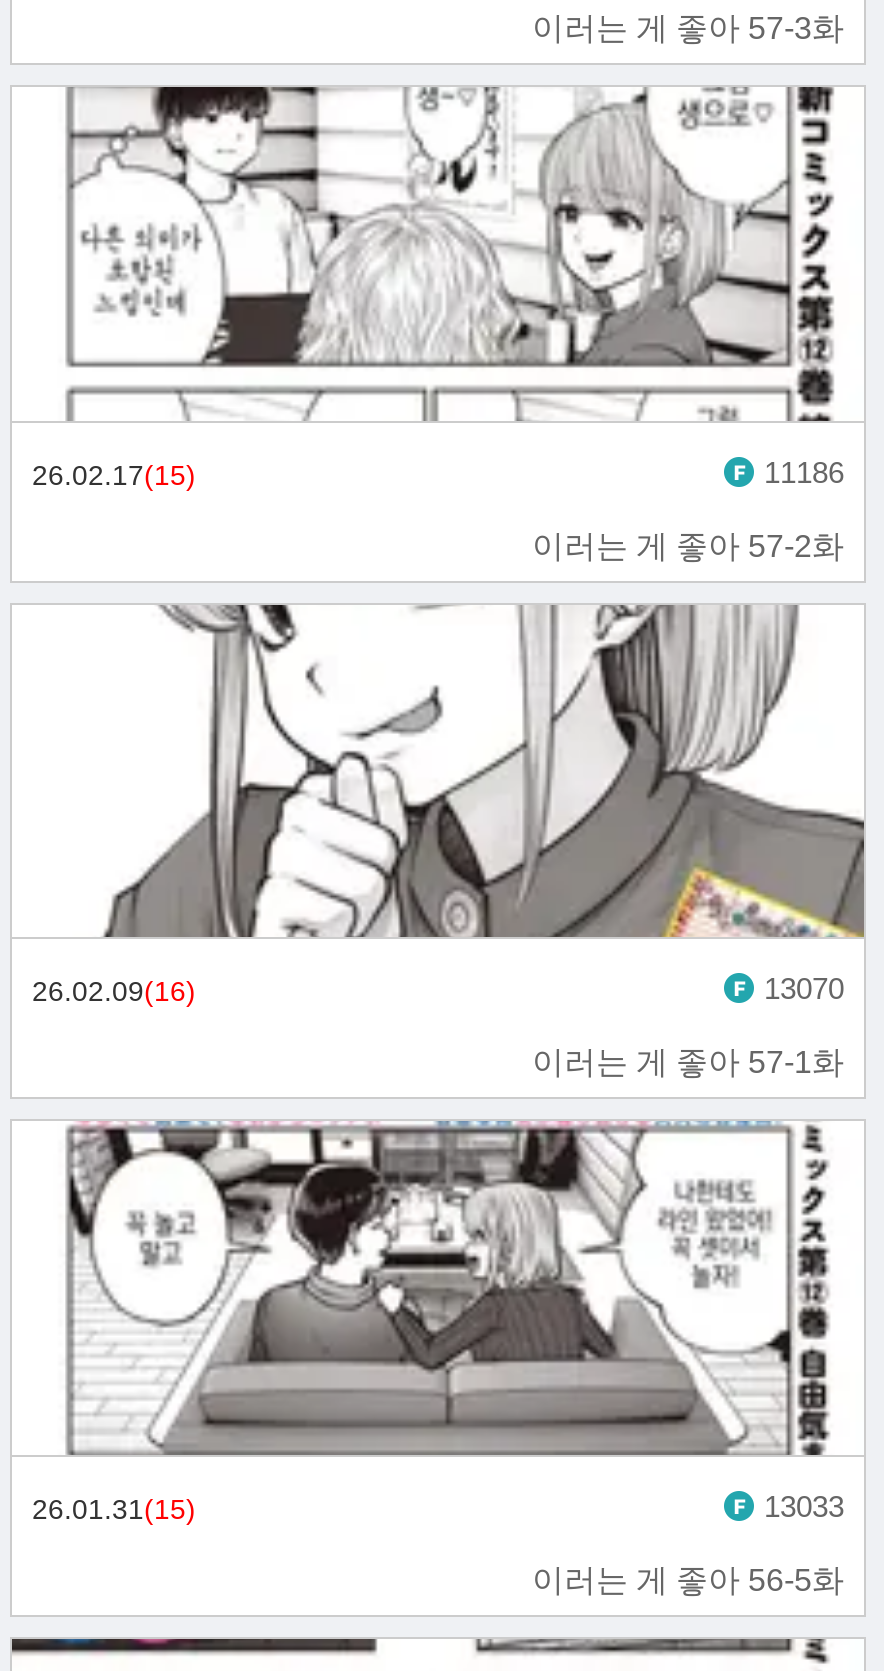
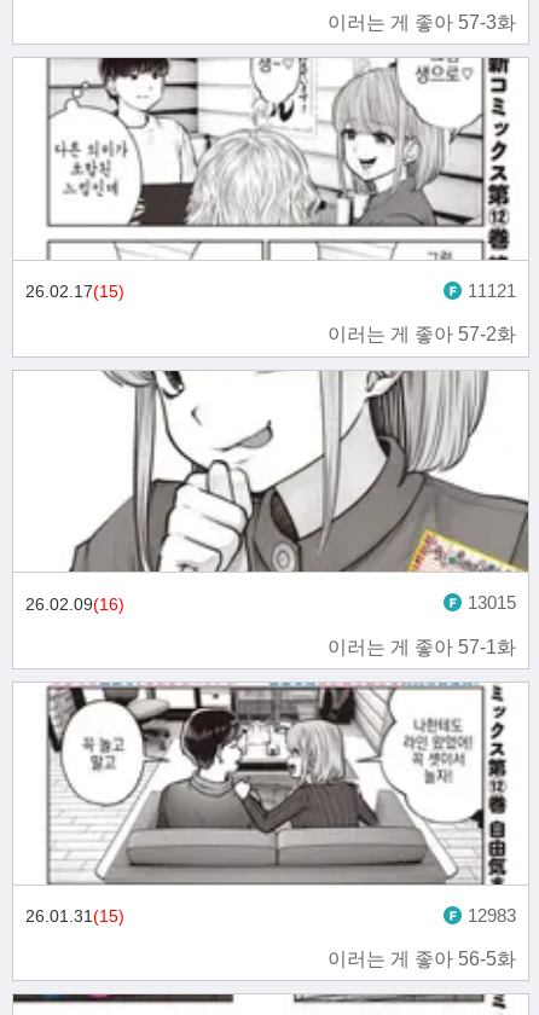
[764,454,844,488] 11186 -> [468,280,516,301] 11121
[764,971,844,1005] 13070 -> [468,592,516,613] 13015
[764,1488,844,1522] 13033 -> [468,905,516,925] 12983

